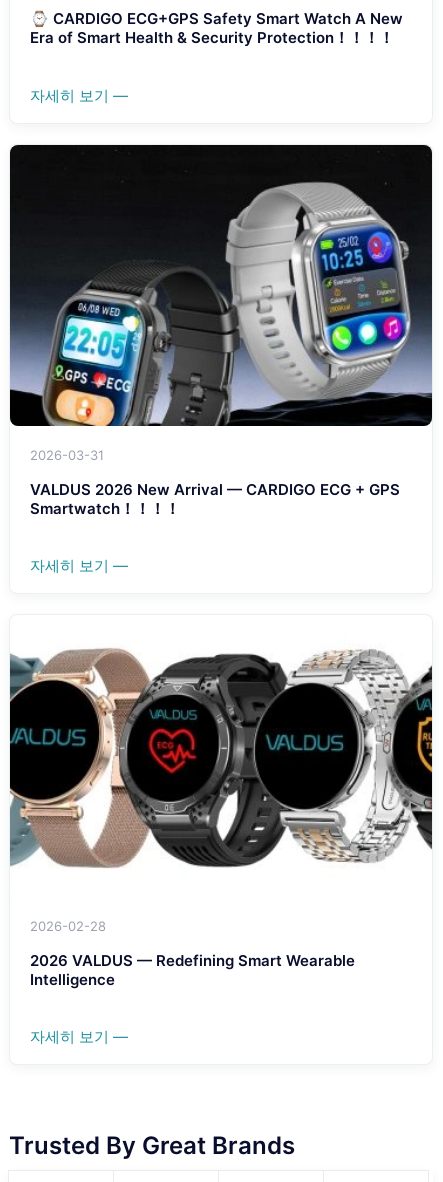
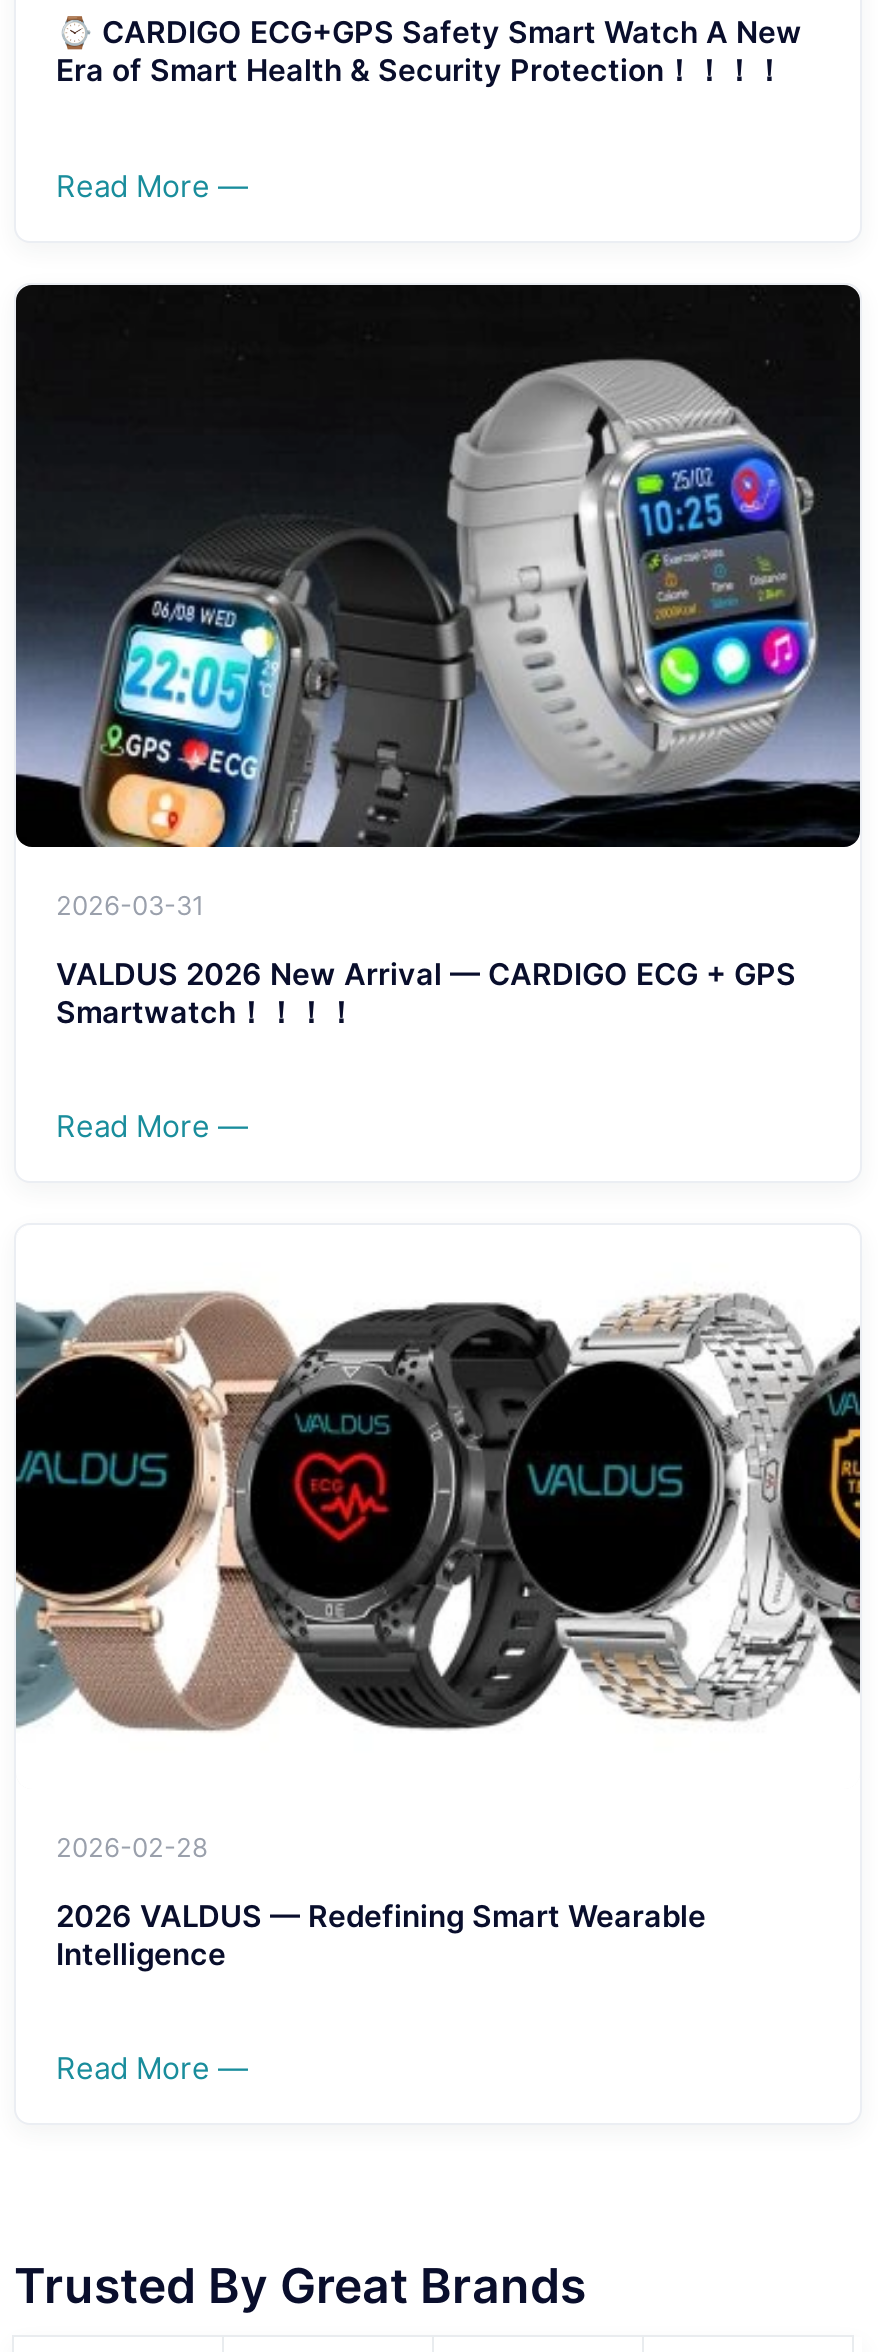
[30,86,128,105] 자세히 보기 — -> [56,167,248,205] Read More —
[30,556,128,575] 자세히 보기 — -> [56,1108,248,1146] Read More —
[30,1027,128,1046] 자세히 보기 — -> [56,2049,248,2087] Read More —

